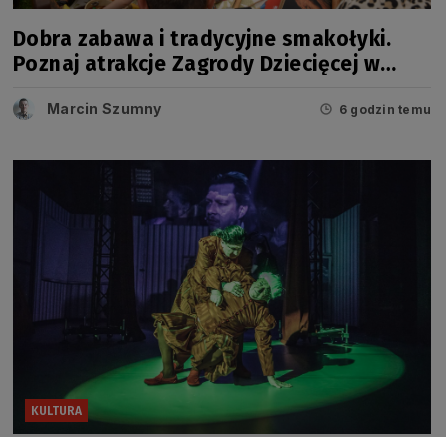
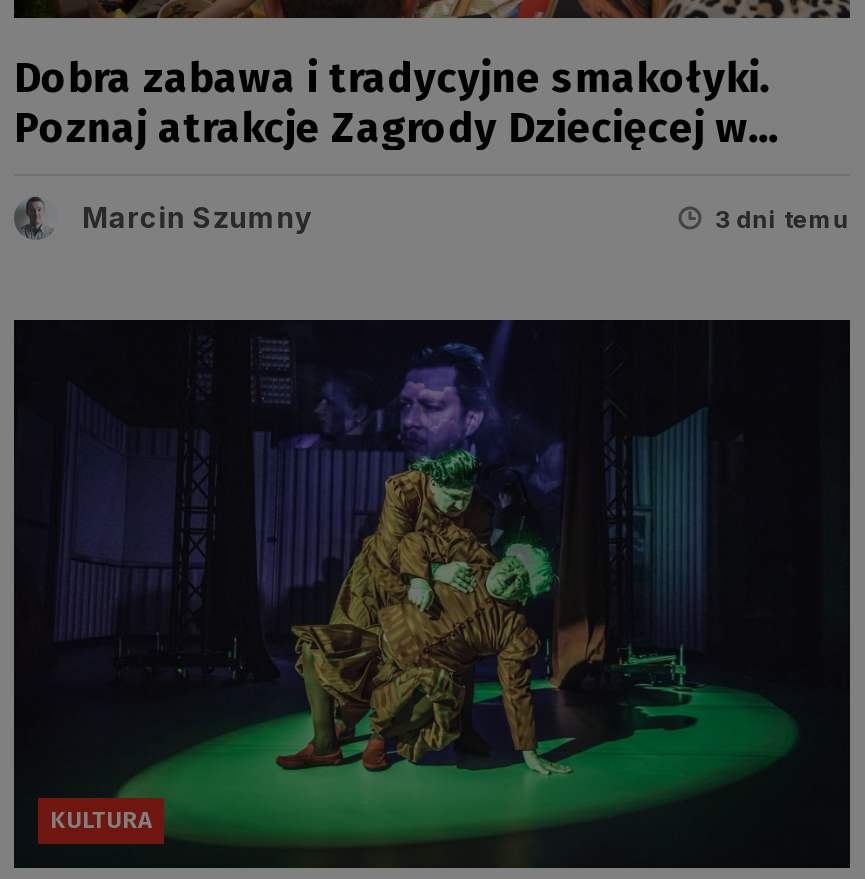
[339,102,431,117] 6 godzin temu -> [715,204,850,234] 3 dni temu

